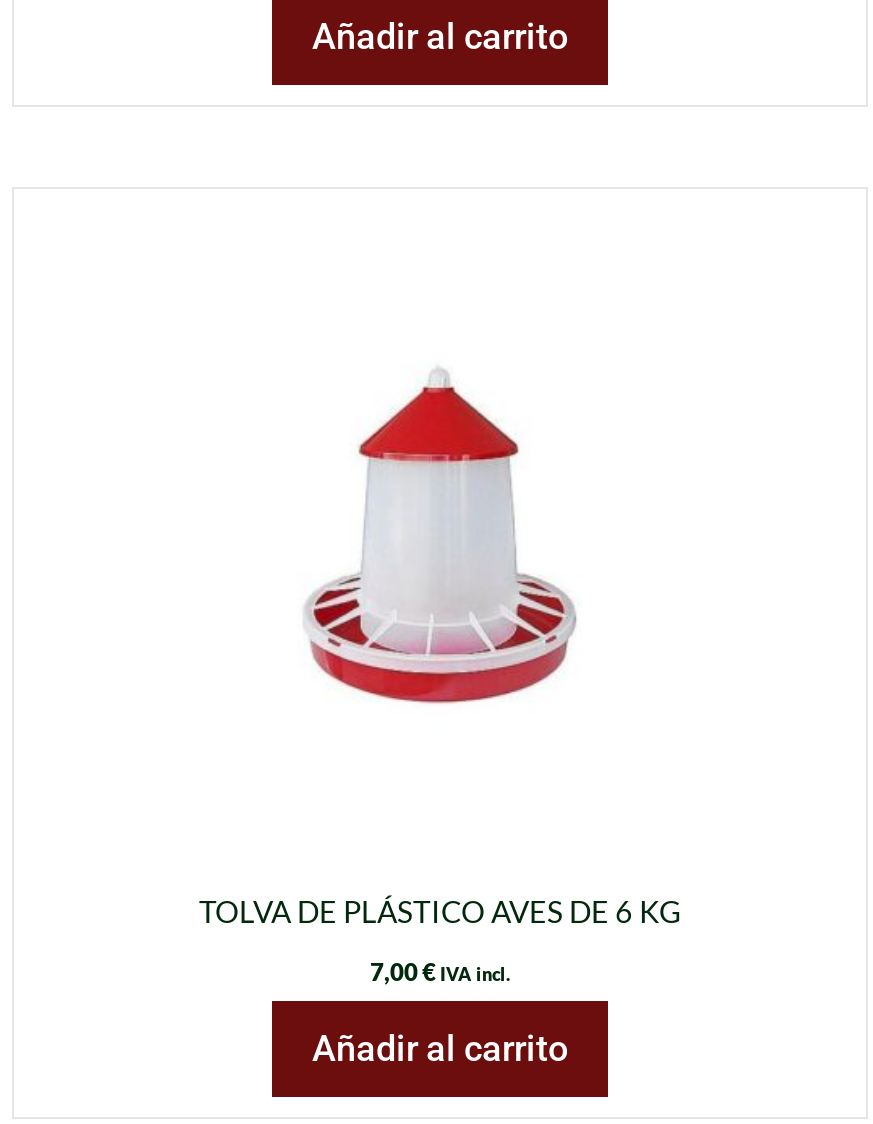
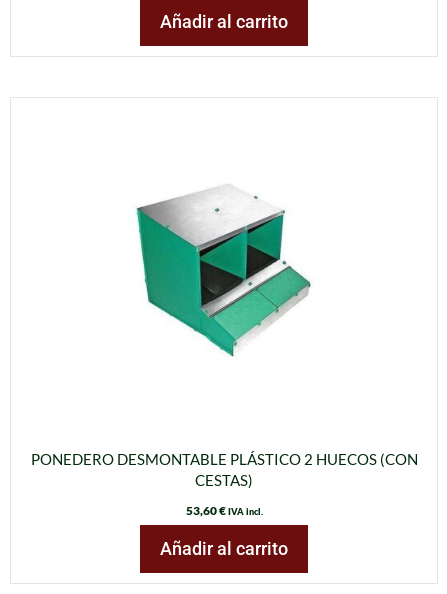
[270,379,598,705] [image] -> [136,189,312,356] [image]
[199,893,681,929] TOLVA DE PLÁSTICO AVES DE 6 KG -> [30,450,417,489] PONEDERO DESMONTABLE PLÁSTICO 2 HUECOS (CON | CESTAS)
[370,957,510,987] 7,00€ IVA incl. -> [185,503,262,518] 53,60€ IVA incl.

